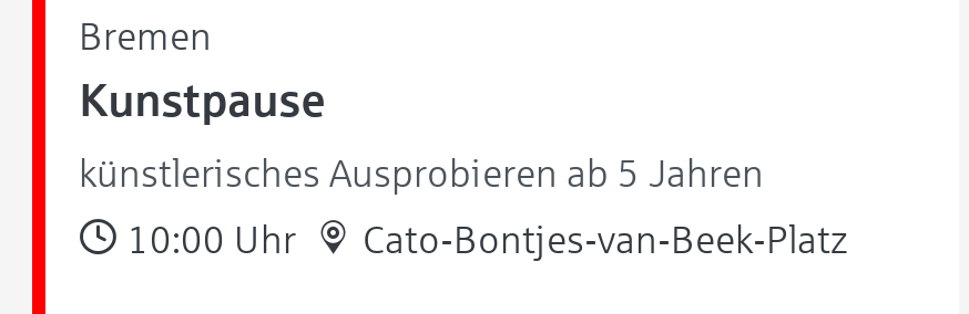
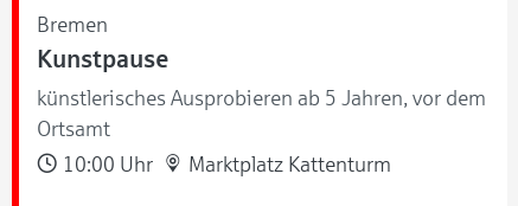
[79,151,764,195] künstlerisches Ausprobieren ab 5 Jahren -> [37,86,486,141] künstlerisches Ausprobieren ab 5 Jahren, vor dem | Ortsamt
[354,218,848,262] Cato-Bontjes-van-Beek-Platz -> [184,153,391,176] Marktplatz Kattenturm

